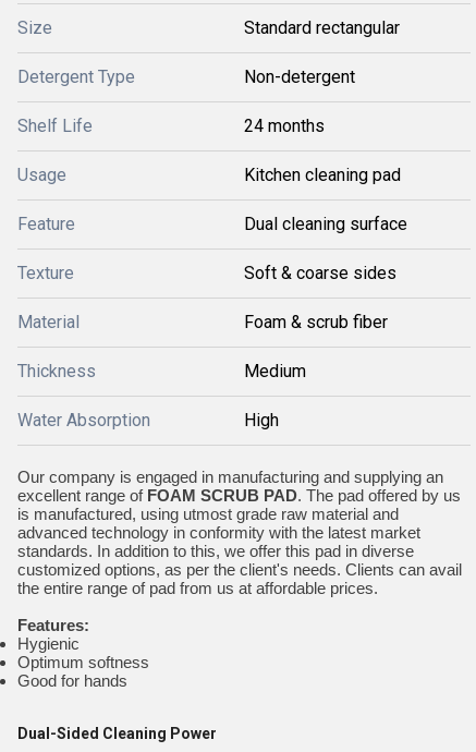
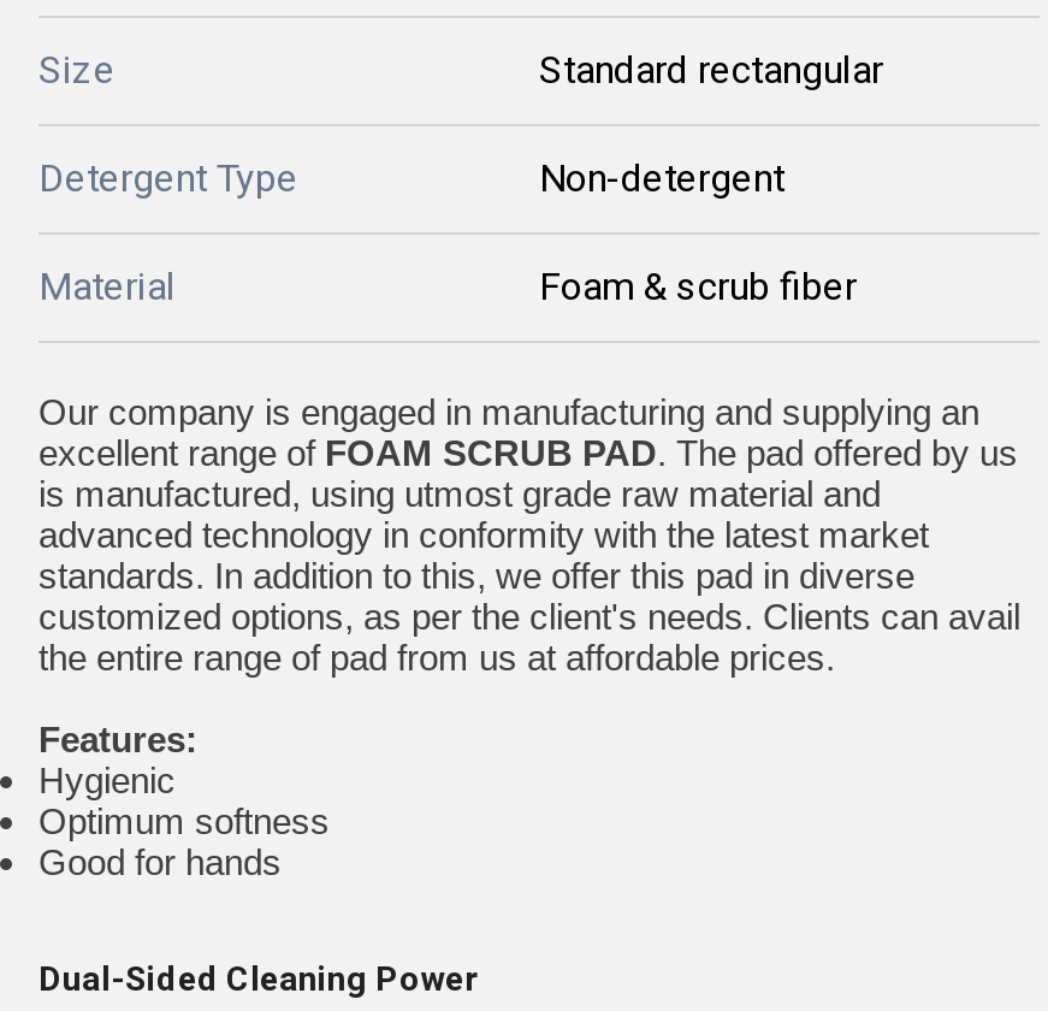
[17,116,407,283] Shelf Life | 24 months | Usage | Kitchen cleaning pad | Feature | Dual cleaning surface | Texture | Soft & coarse sides -> none
[17,361,306,430] Thickness | Medium | Water Absorption | High -> none

